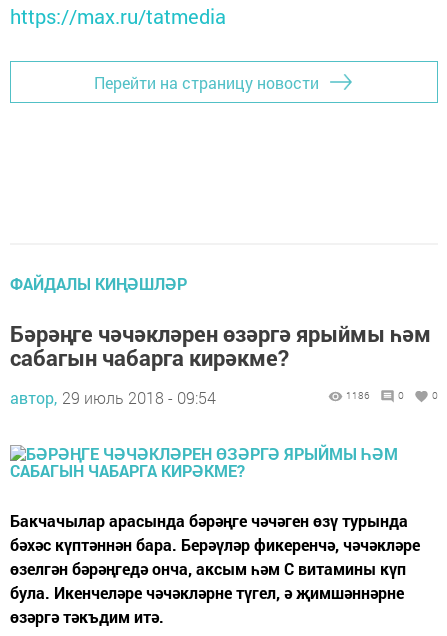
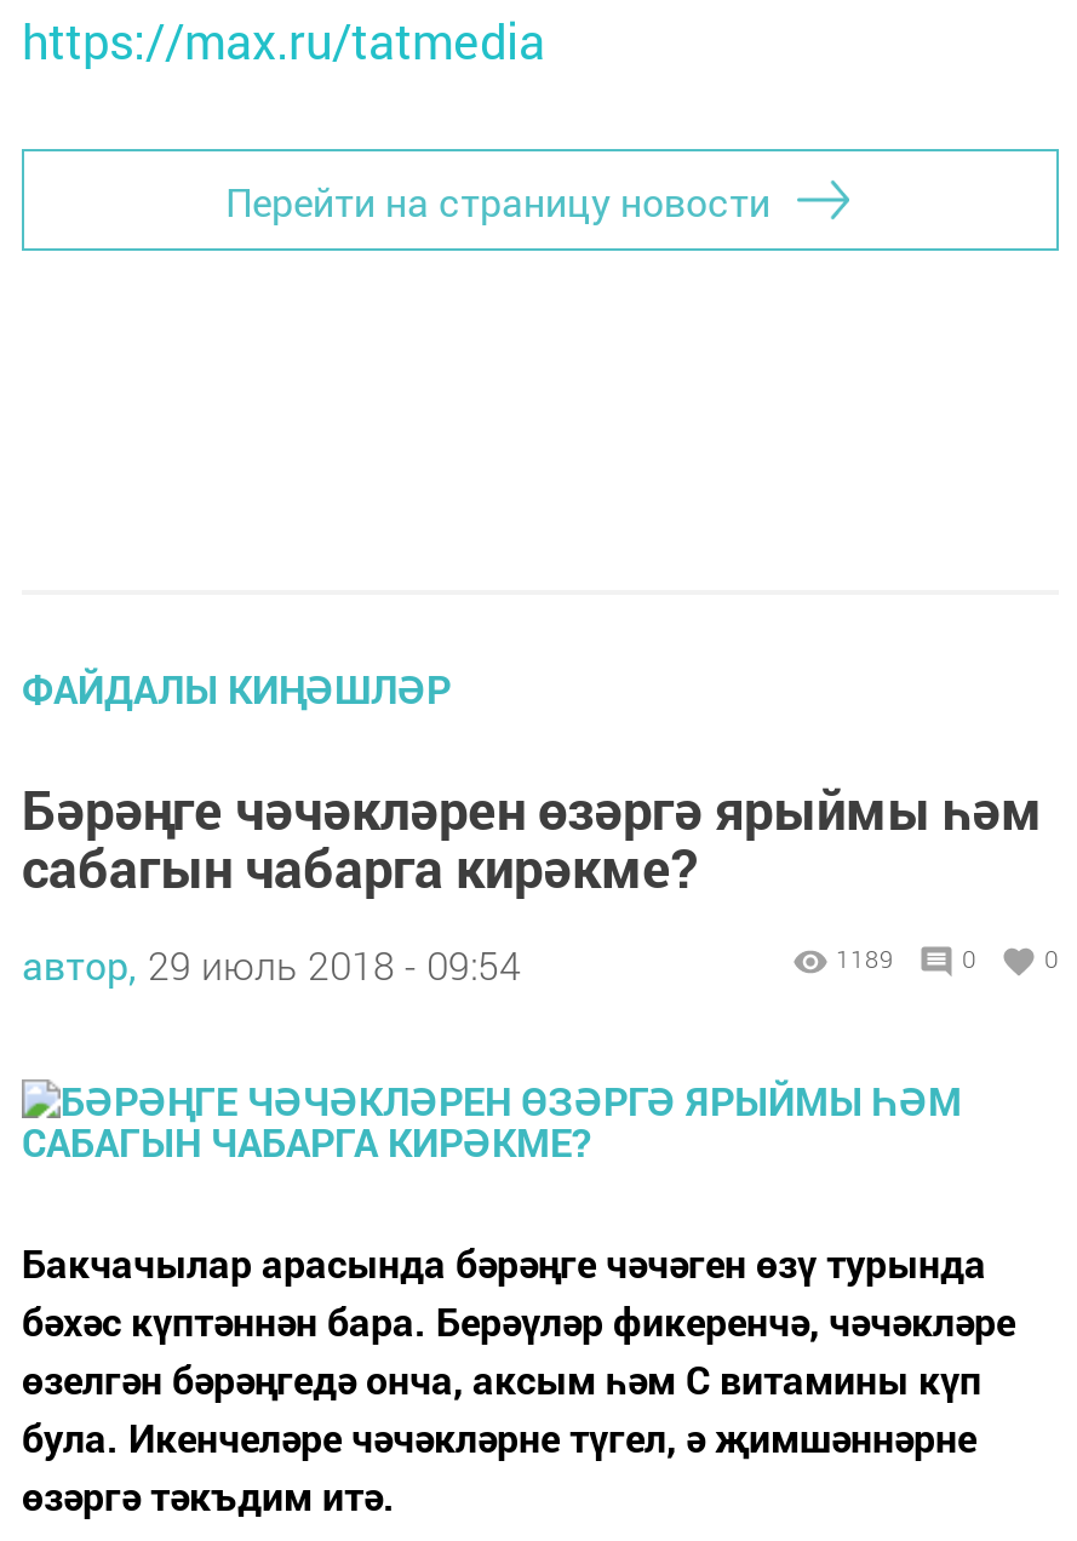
[346,389,370,402] 1186 -> [836,943,894,975] 1189

